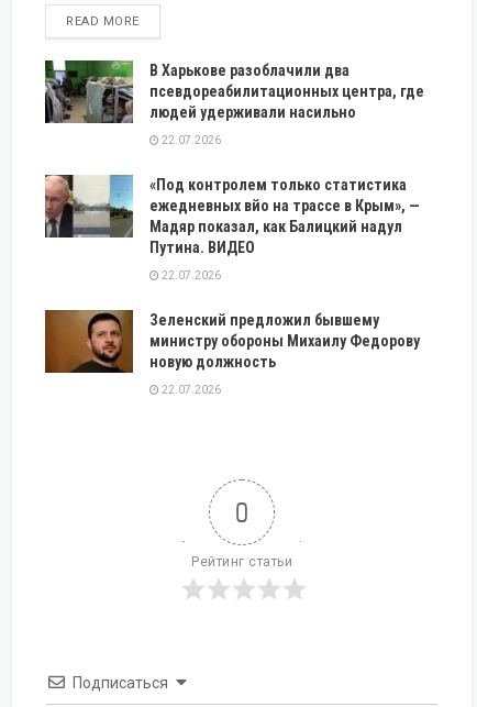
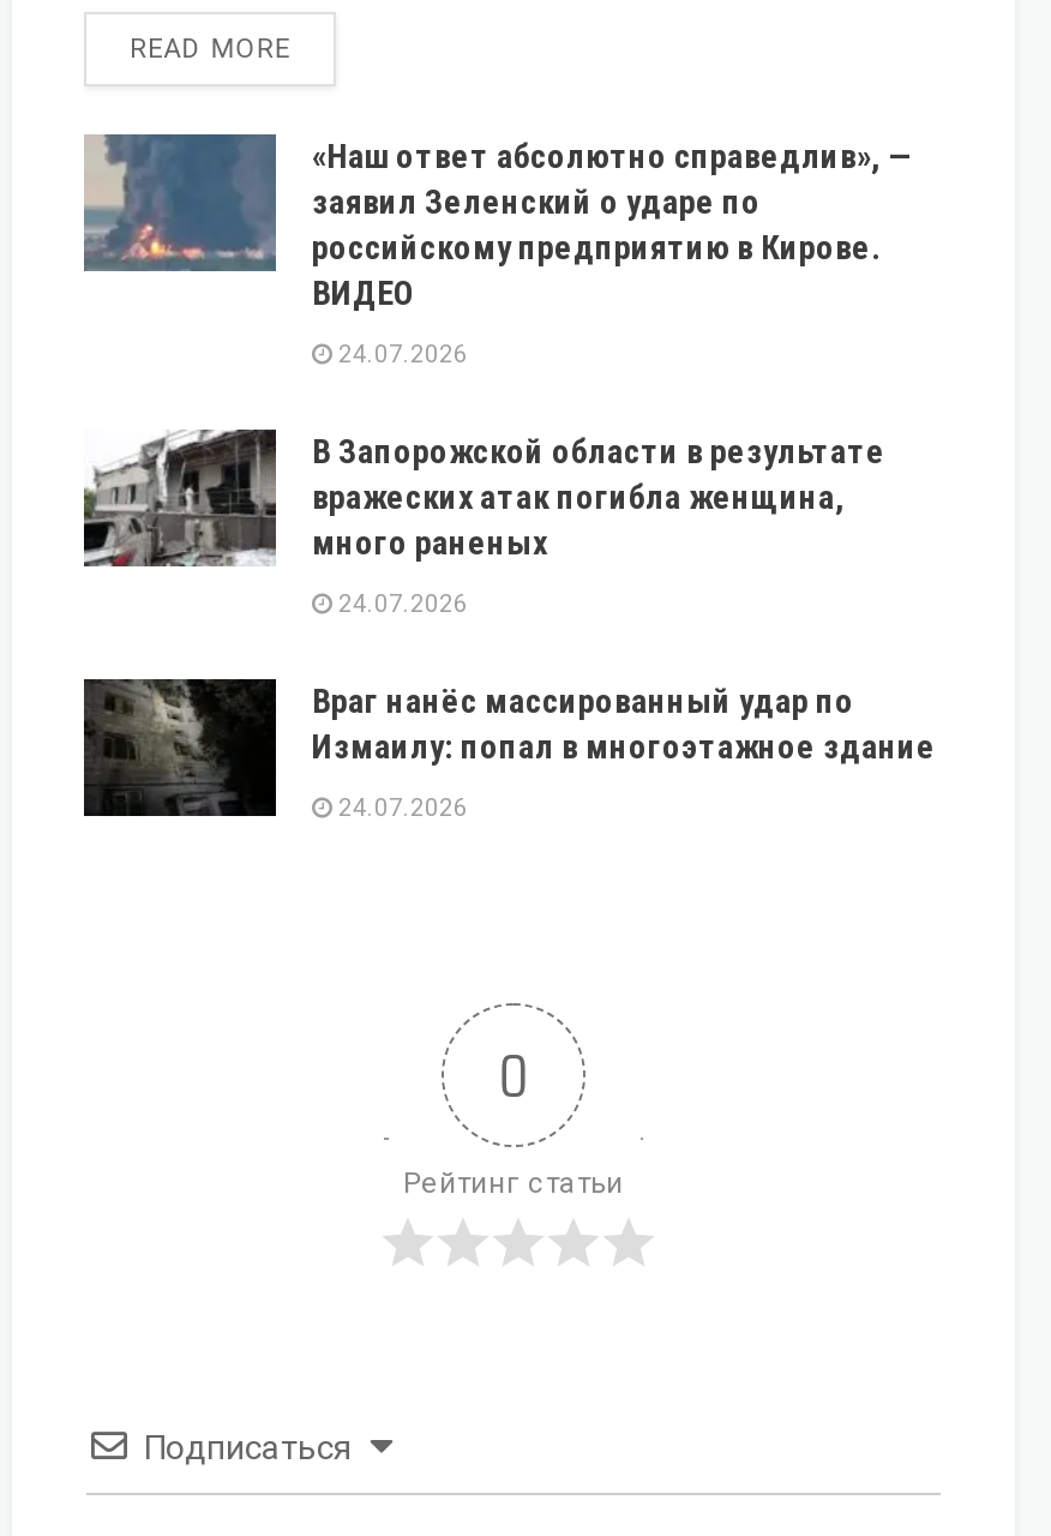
[44,59,424,124] [image] | В Харькове разоблачили два | псевдореабилитационных центра, где | людей удерживали насильно -> [82,132,912,312] [image] | «Наш ответ абсолютно справедлив», — | заявил Зеленский о ударе по | российскому предприятию в Кирове. | ВИДЕО
[159,134,221,146] 22.07.2026 -> [334,340,468,367] 24.07.2026
[44,174,423,258] [image] | «Под контролем только статистика | ежедневных вйо на трассе в Крым», — | Мадяр показал, как Балицкий надул | Путина. ВИДЕО -> [82,384,885,569] [image] | В Запорожской области в результате | вражеских атак погибла женщина, | много раненых
[159,269,221,281] 22.07.2026 -> [334,590,468,616] 24.07.2026
[45,309,420,374] [image] | Зеленский предложил бывшему | министру обороны Михаилу Федорову | новую должность -> [84,677,936,818] [image] | Враг нанёс массированный удар по | Измаилу: попал в многоэтажное здание
[159,384,221,396] 22.07.2026 -> [334,794,468,820] 24.07.2026

